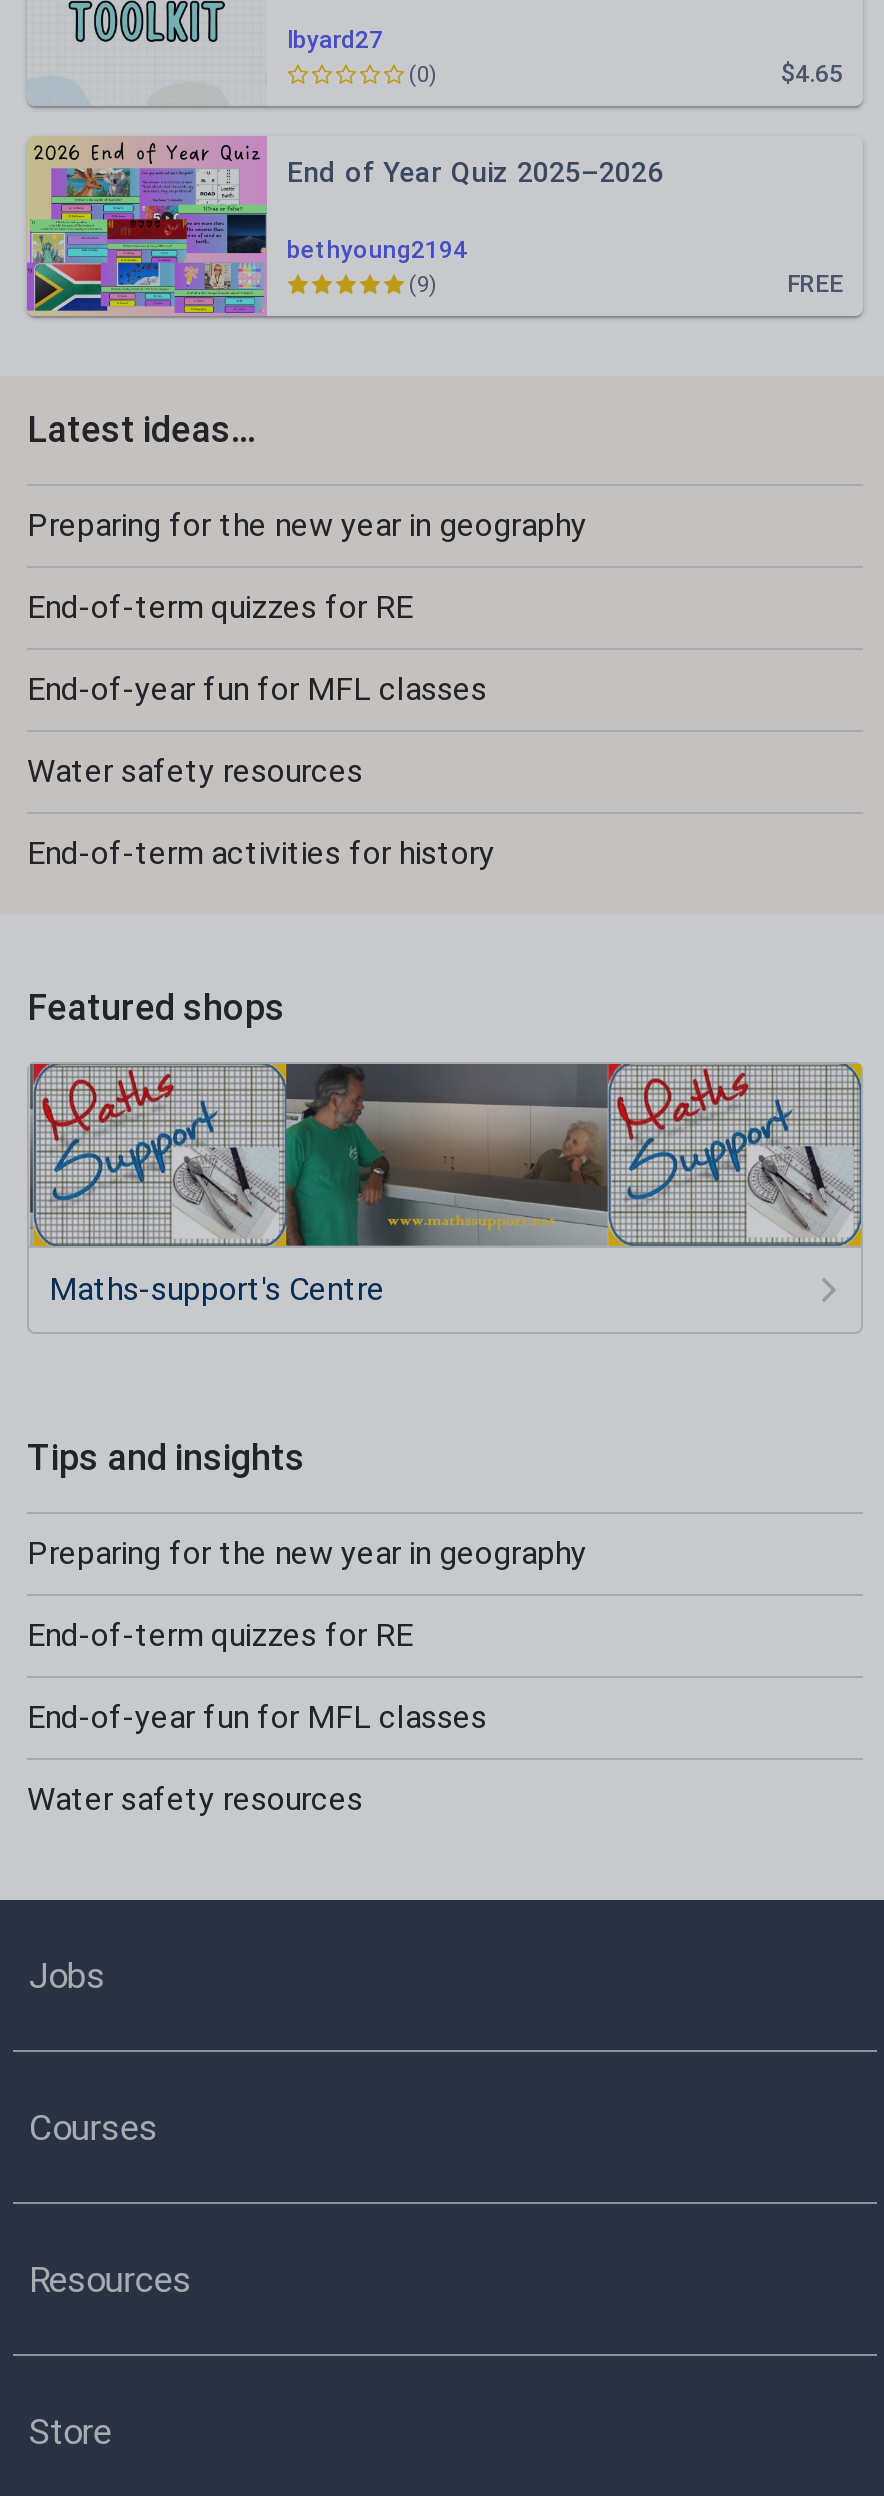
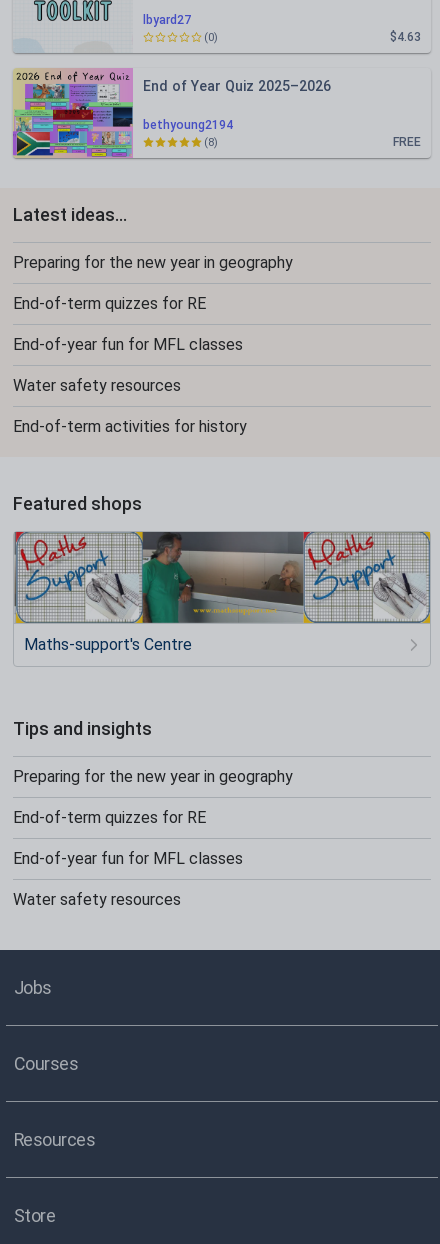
[781,60,843,88] $4.65 -> [390,30,421,44] $4.63
[409,271,437,297] (9) -> [204,135,218,148] (8)

